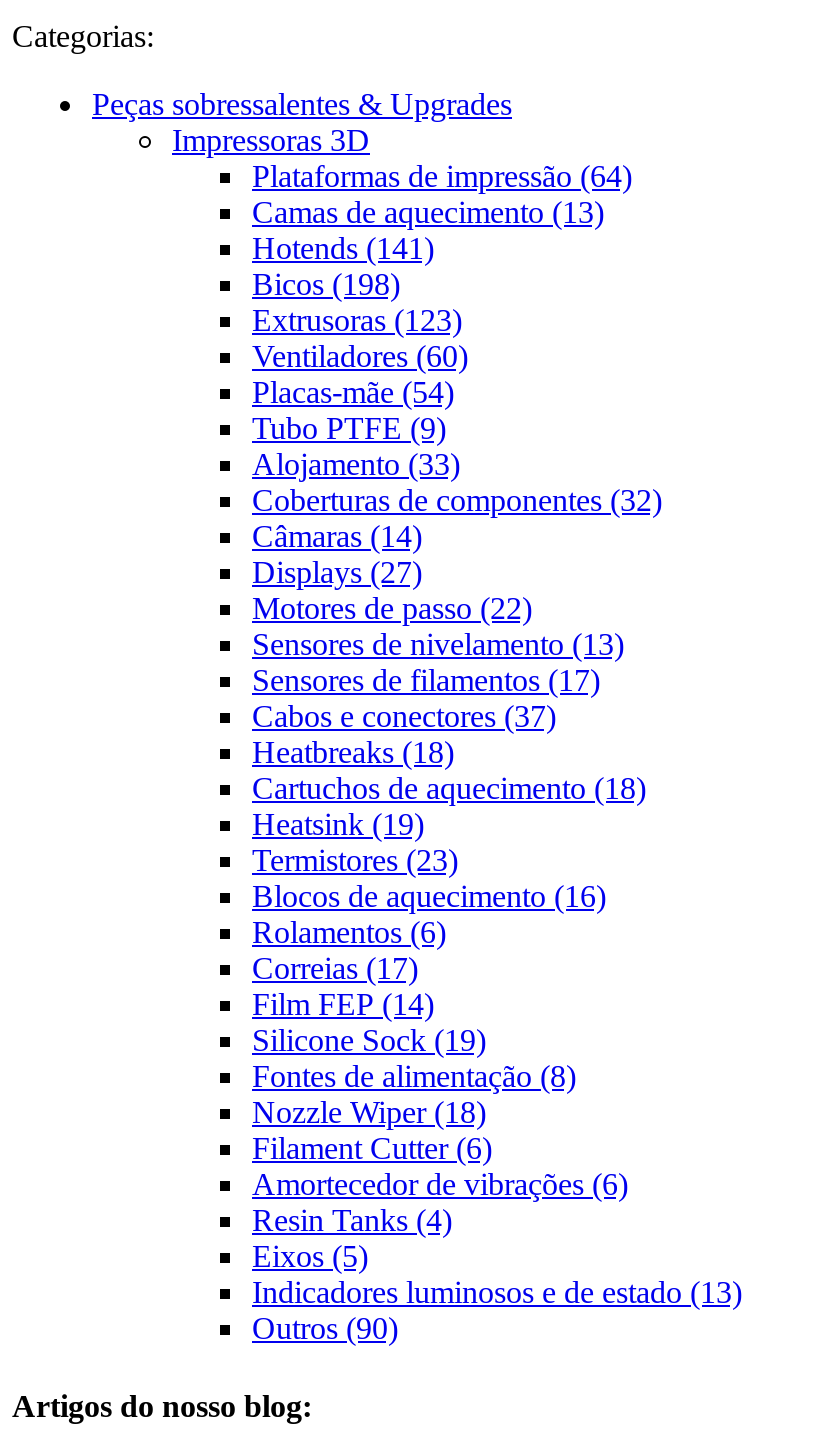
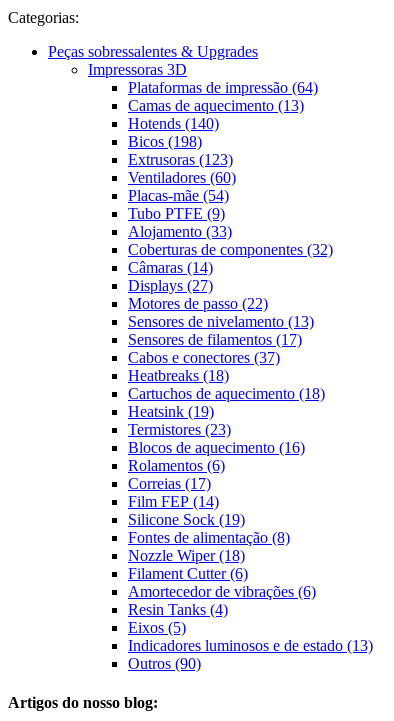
[252,230,434,264] Hotends (141) -> [128,115,219,132] Hotends (140)

